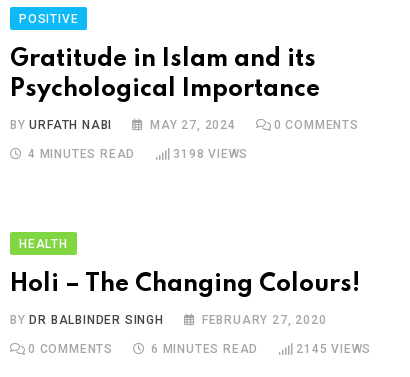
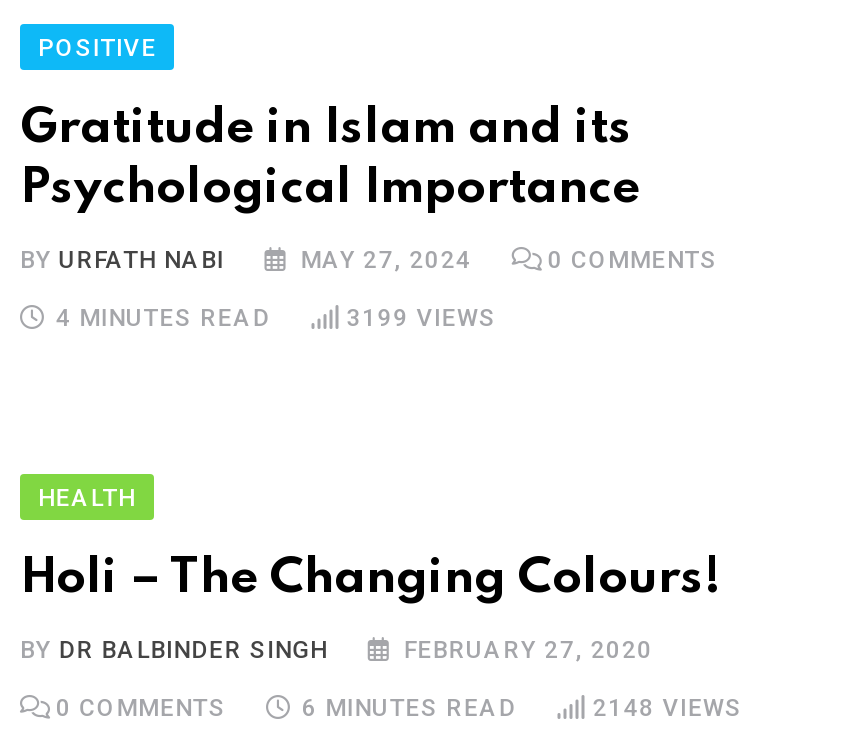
[173,147,248,161] 3198 VIEWS -> [346,305,496,333] 3199 VIEWS
[296,342,371,356] 2145 VIEWS -> [592,695,742,723] 2148 VIEWS

